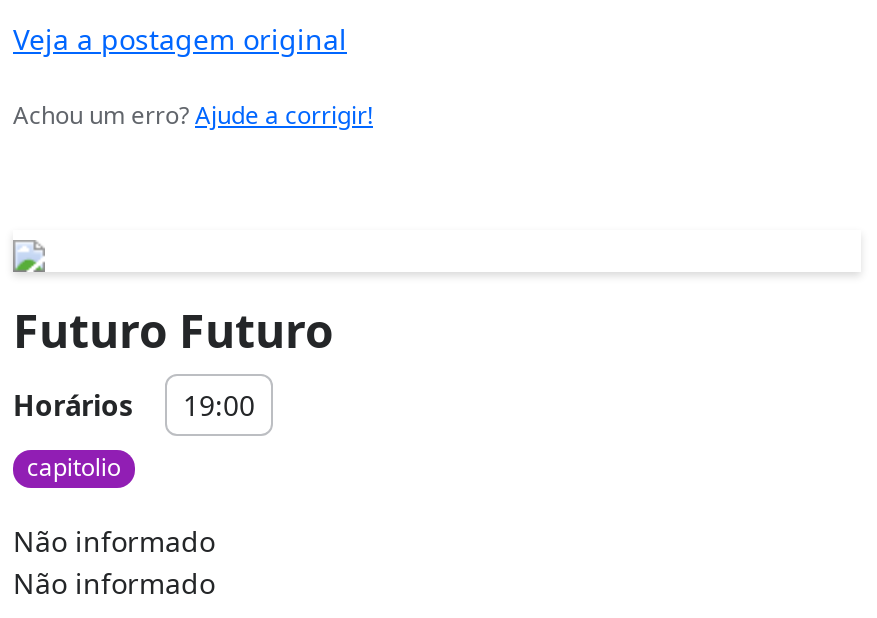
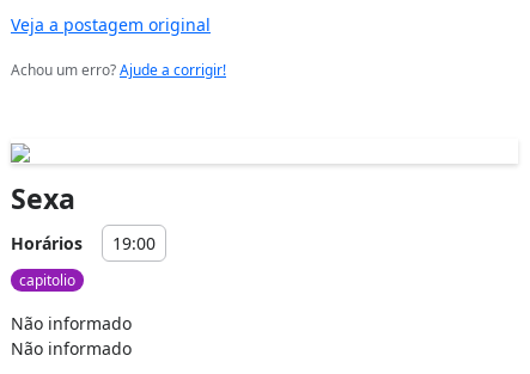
[13,298,333,362] Futuro Futuro -> [11,179,75,217] Sexa

